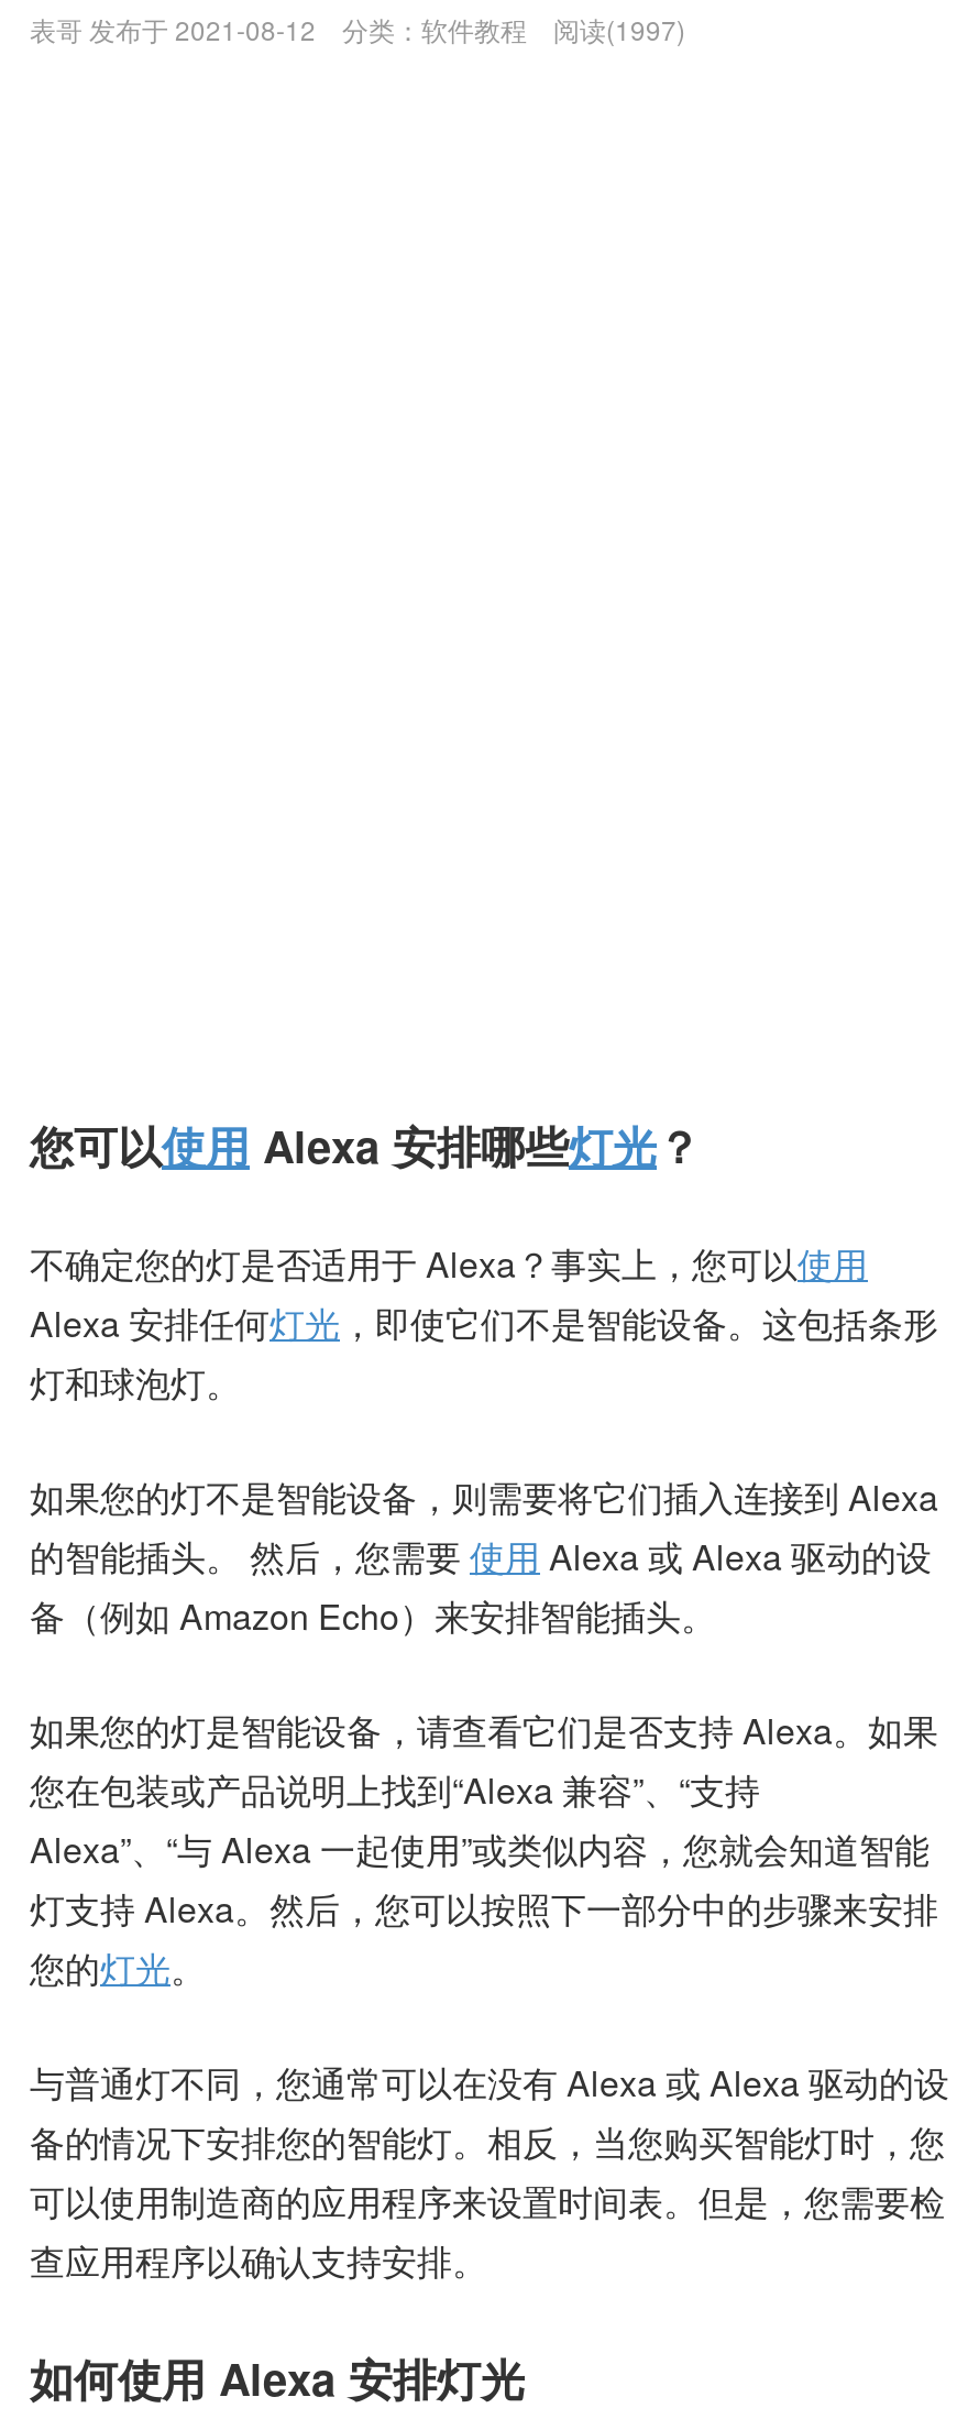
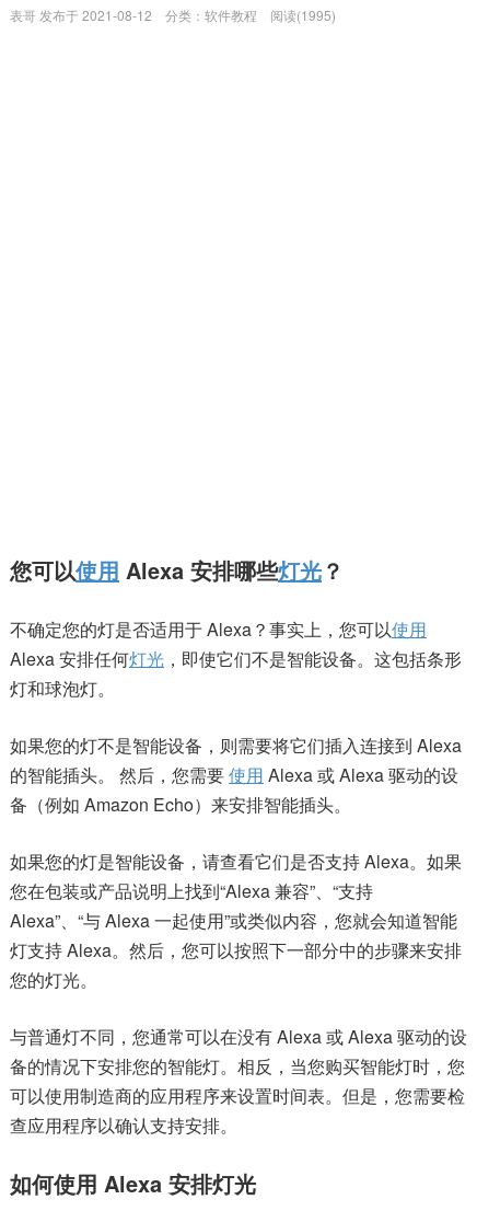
[30,10,685,47] 表哥 发布于 2021-08-12 分类：软件教程 阅读(1997) -> [10,5,336,24] 表哥 发布于 2021-08-12 分类：软件教程 阅读(1995)

